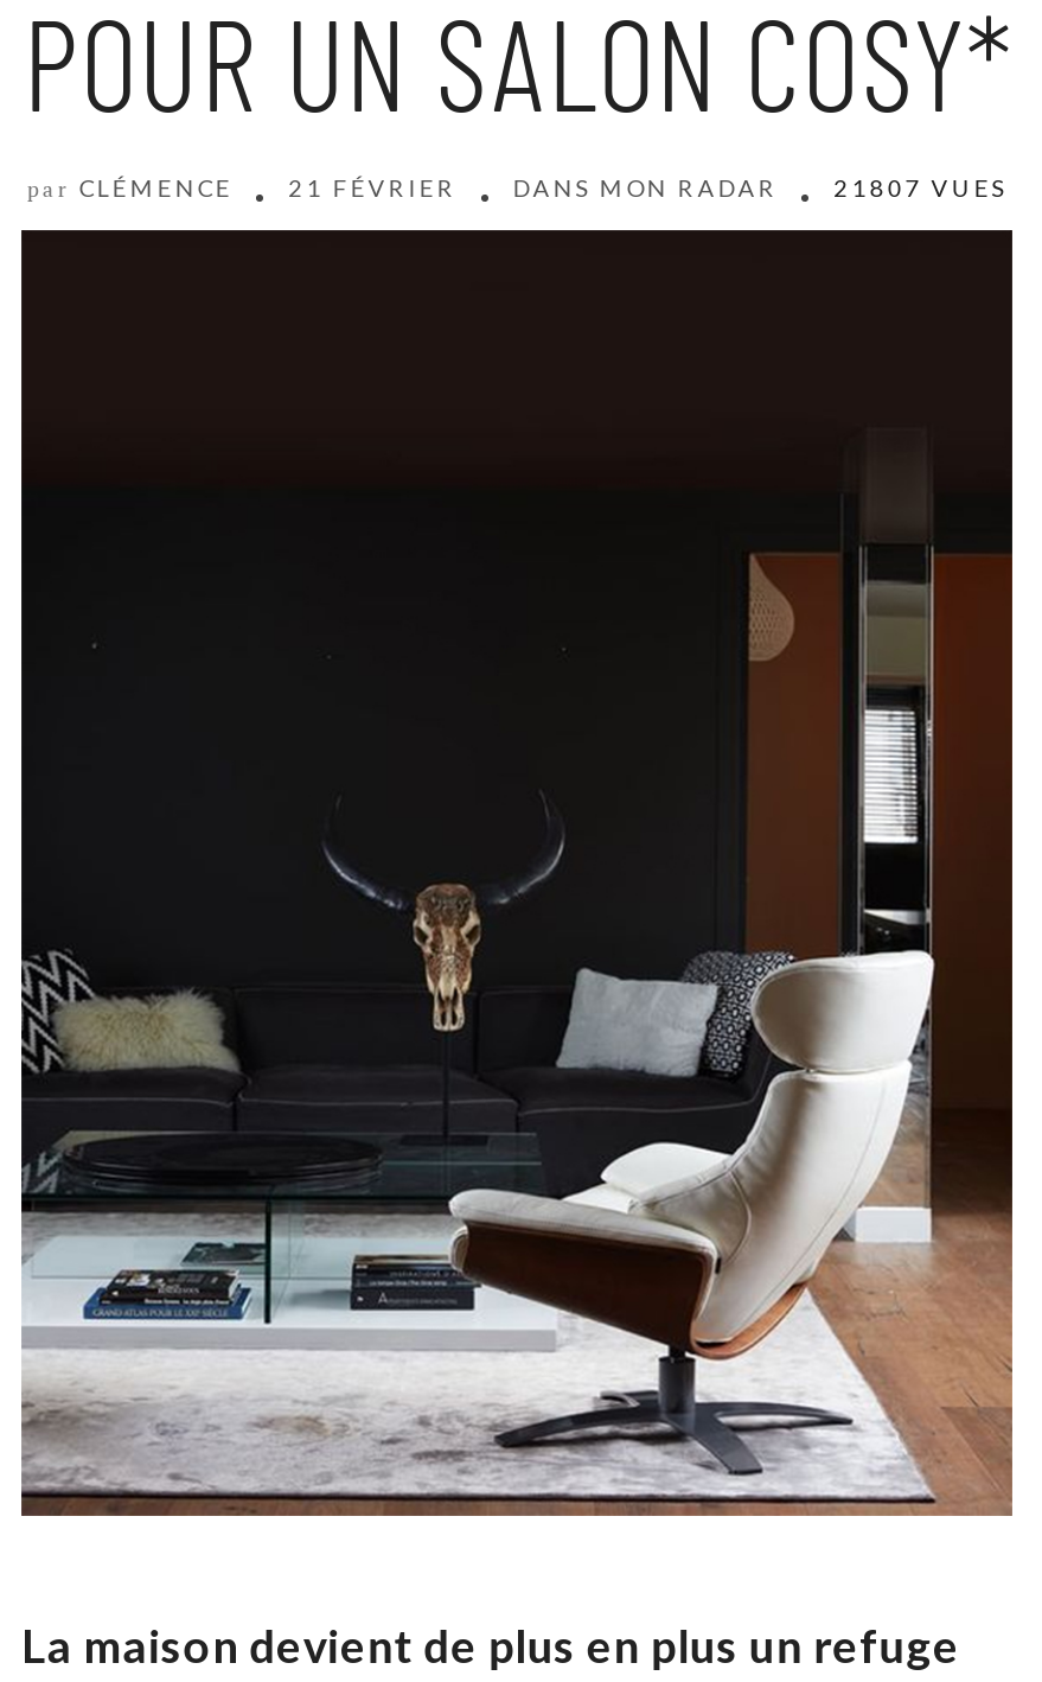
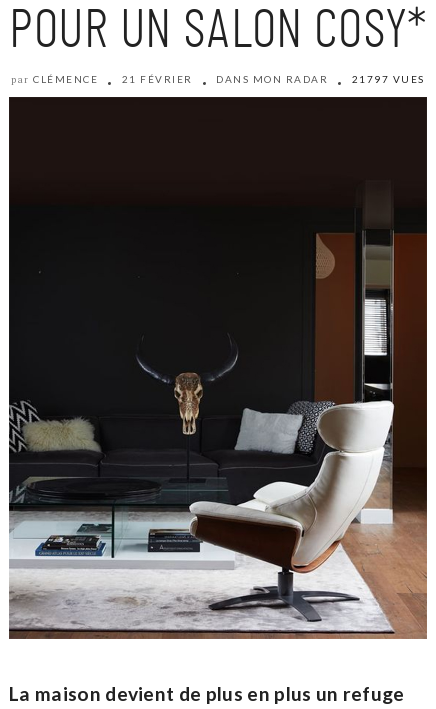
[27,172,1007,203] par CLÉMENCE 21 FÉVRIER DANS MON RADAR 21807 VUES -> [11,73,425,86] par CLÉMENCE 21 FÉVRIER DANS MON RADAR 21797 VUES

